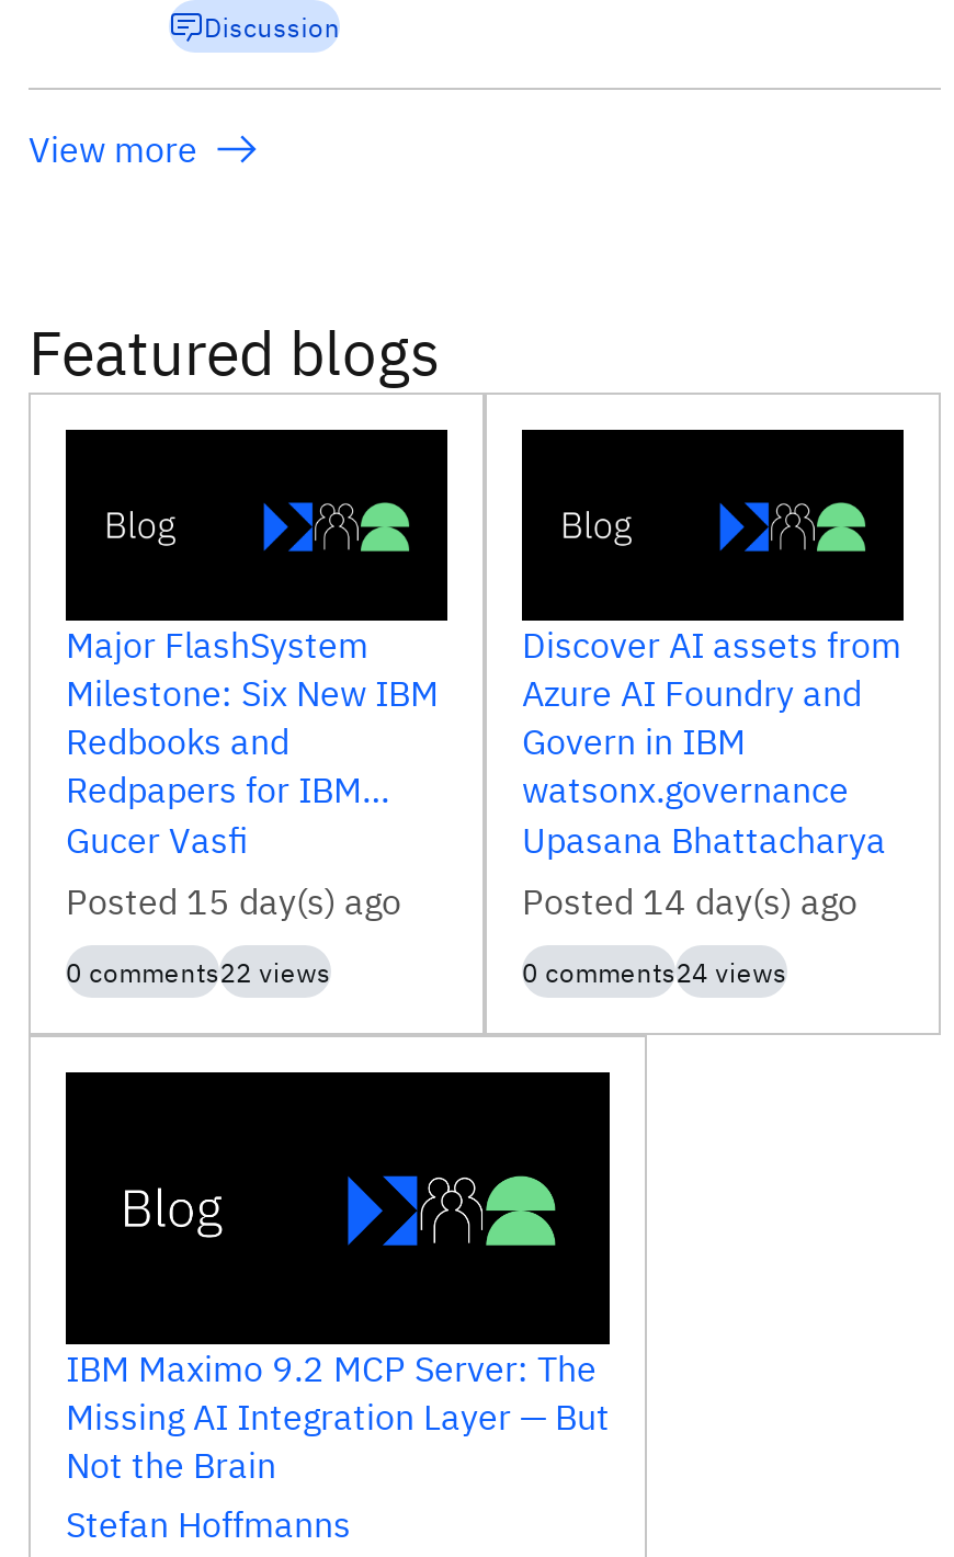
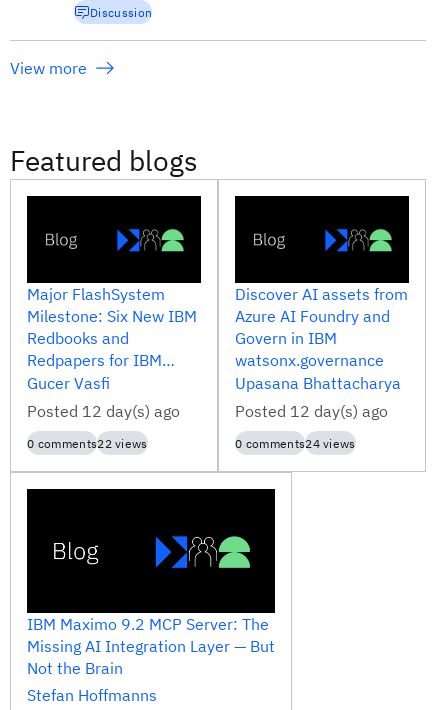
[66,879,401,923] Posted 15 day(s) ago -> [27,401,180,421] Posted 12 day(s) ago
[522,879,858,923] Posted 14 day(s) ago -> [235,401,388,421] Posted 12 day(s) ago

